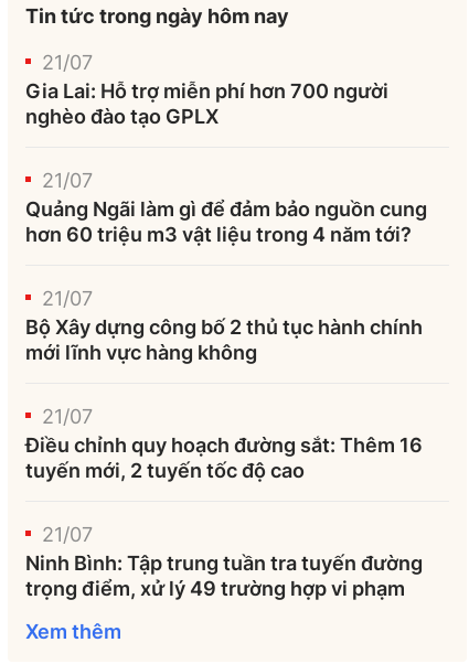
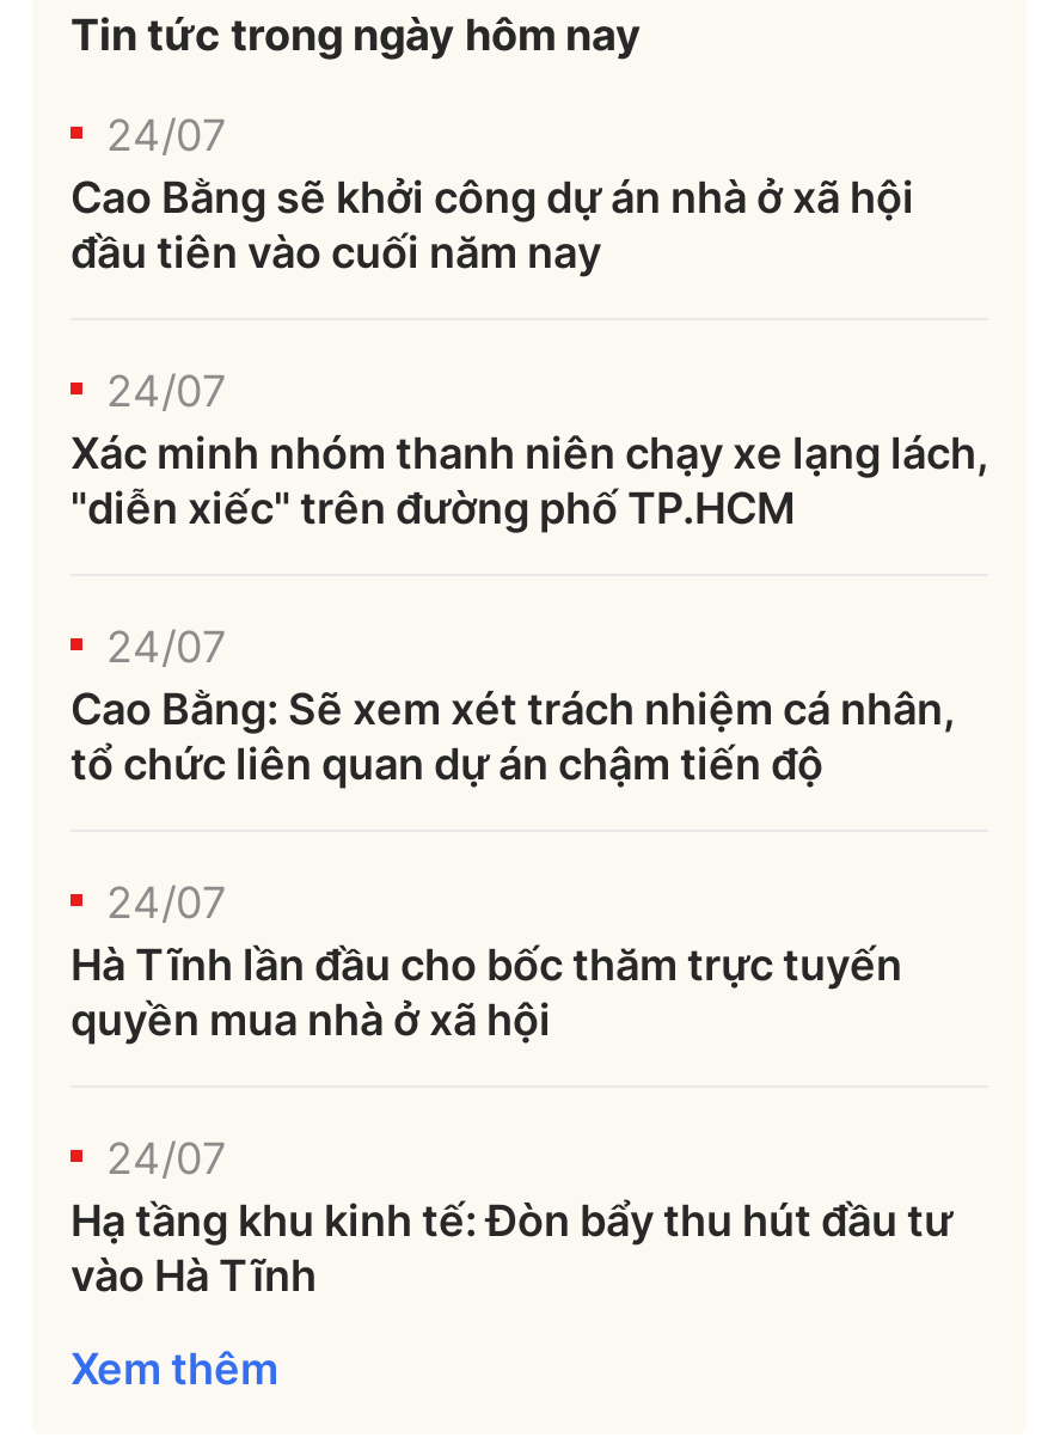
[25,51,388,128] 21/07 | Gia Lai: Hỗ trợ miễn phí hơn 700 người | nghèo đào tạo GPLX -> [71,110,914,278] 24/07 | Cao Bằng sẽ khởi công dự án nhà ở xã hội | đầu tiên vào cuối năm nay
[25,169,427,246] 21/07 | Quảng Ngãi làm gì để đảm bảo nguồn cung | hơn 60 triệu m3 vật liệu trong 4 năm tới? -> [71,366,988,533] 24/07 | Xác minh nhóm thanh niên chạy xe lạng lách, | "diễn xiếc" trên đường phố TP.HCM
[25,287,423,364] 21/07 | Bộ Xây dựng công bố 2 thủ tục hành chính | mới lĩnh vực hàng không -> [71,622,955,789] 24/07 | Cao Bằng: Sẽ xem xét trách nhiệm cá nhân, | tổ chức liên quan dự án chậm tiến độ
[25,405,423,482] 21/07 | Điều chỉnh quy hoạch đường sắt: Thêm 16 | tuyến mới, 2 tuyến tốc độ cao -> [71,878,902,1045] 24/07 | Hà Tĩnh lần đầu cho bốc thăm trực tuyến | quyền mua nhà ở xã hội
[25,523,423,600] 21/07 | Ninh Bình: Tập trung tuần tra tuyến đường | trọng điểm, xử lý 49 trường hợp vi phạm -> [71,1133,952,1301] 24/07 | Hạ tầng khu kinh tế: Đòn bẩy thu hút đầu tư | vào Hà Tĩnh

